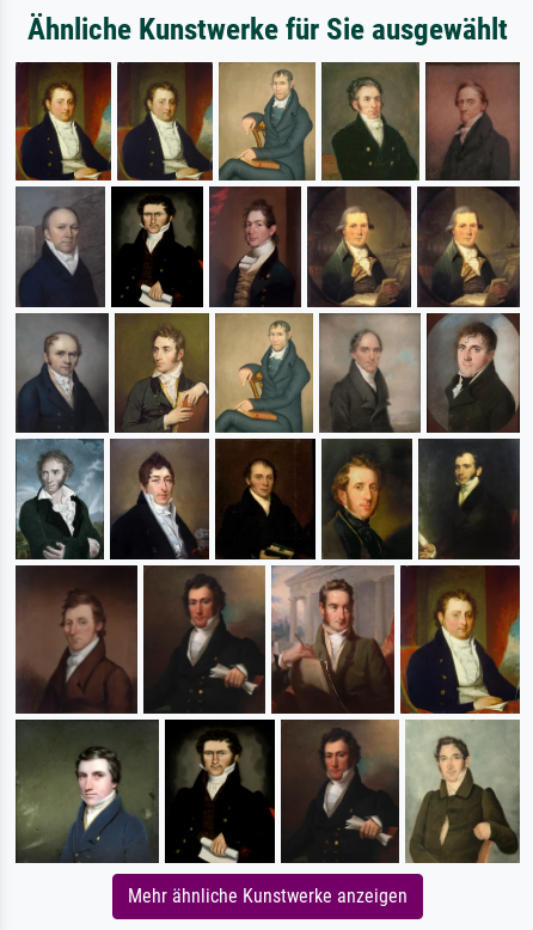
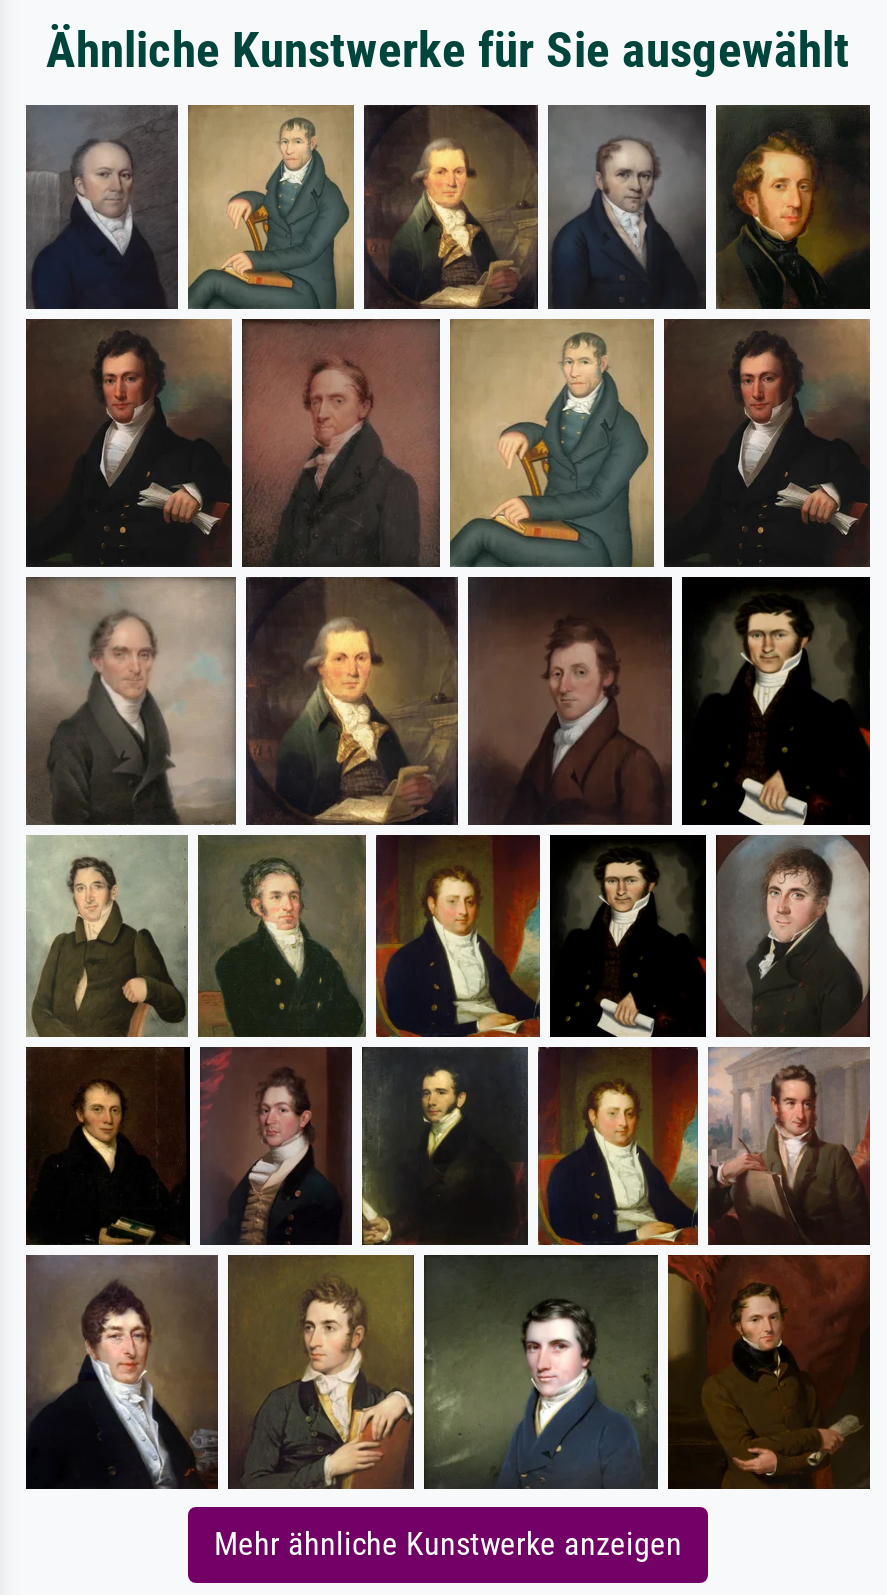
[16,61,521,864] [image] -> [26,103,872,1491] [image]

